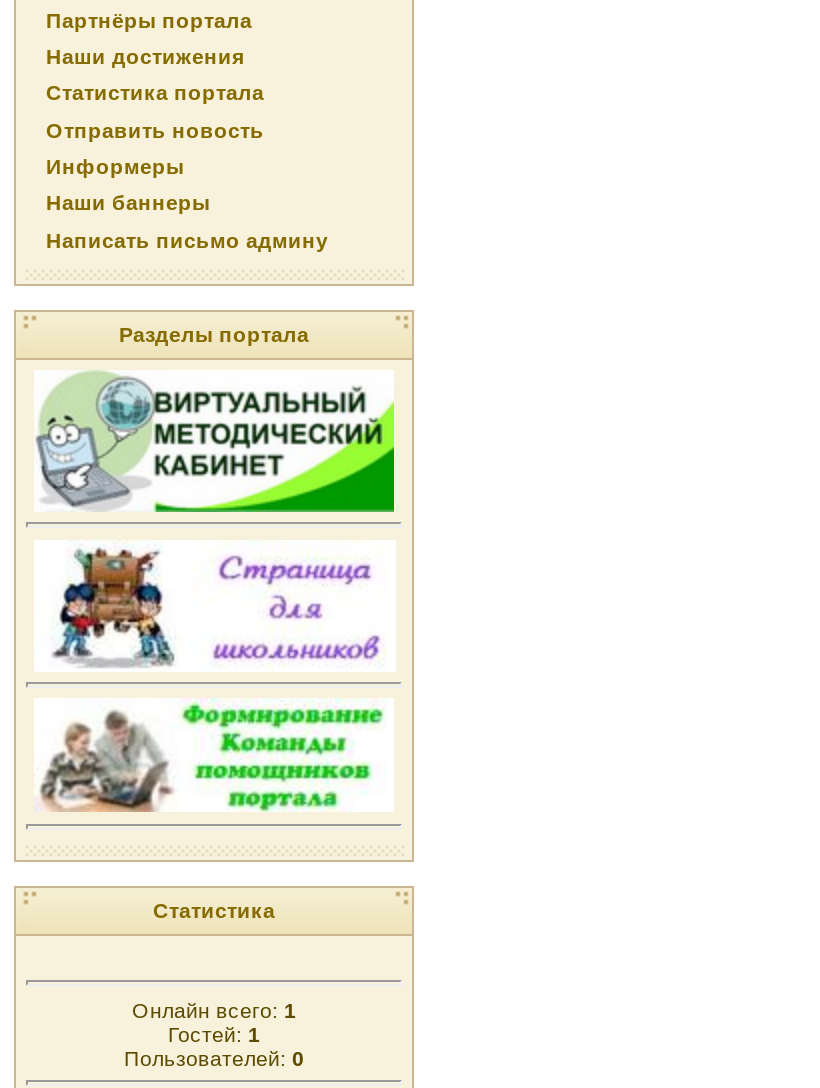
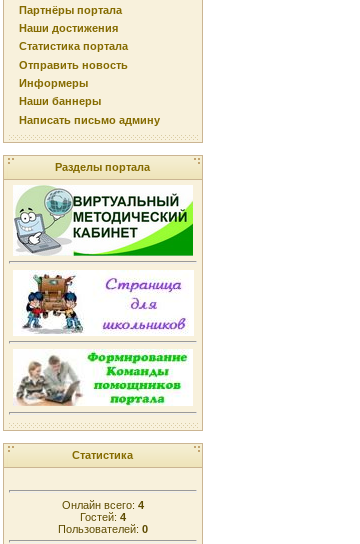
[132,997,296,1021] Онлайн всего: 1 -> [62,499,144,511] Онлайн всего: 4
[168,1021,260,1045] Гостей: 1 -> [80,511,126,523] Гостей: 4

